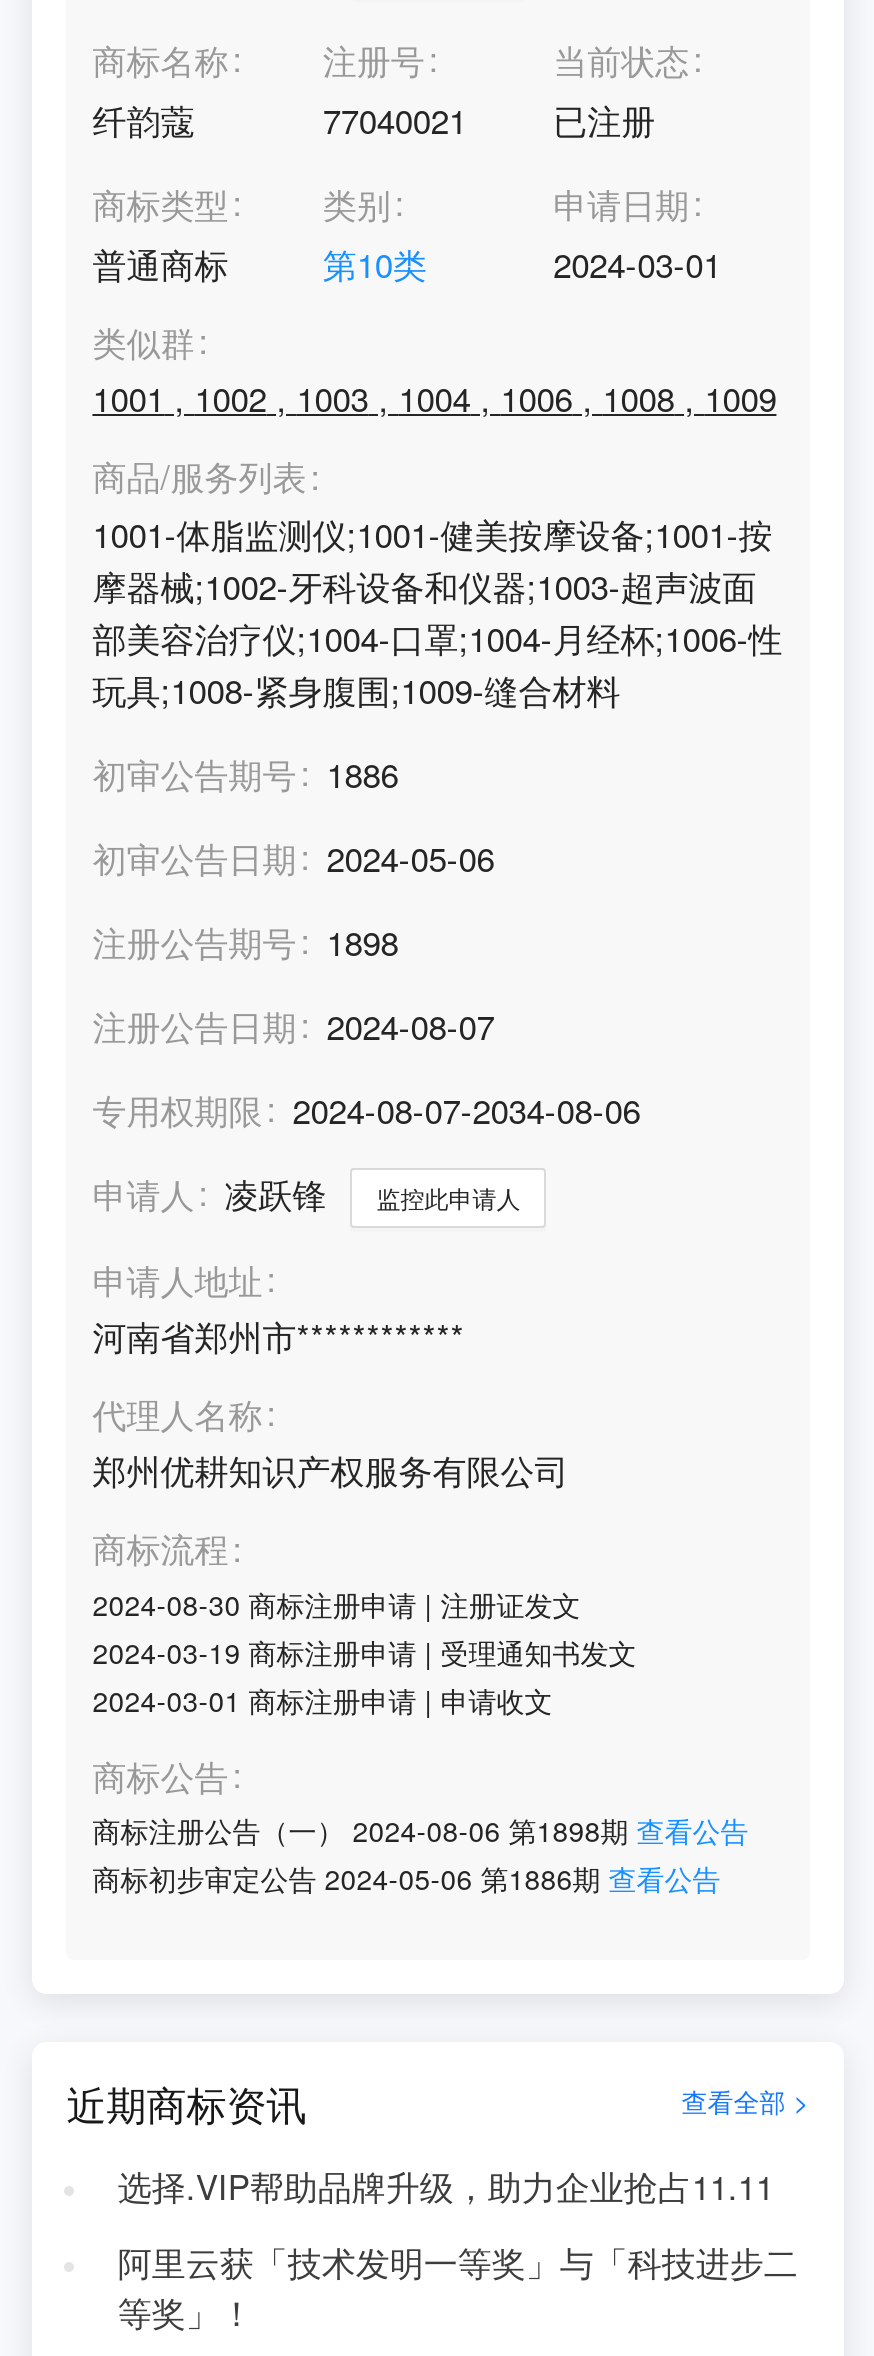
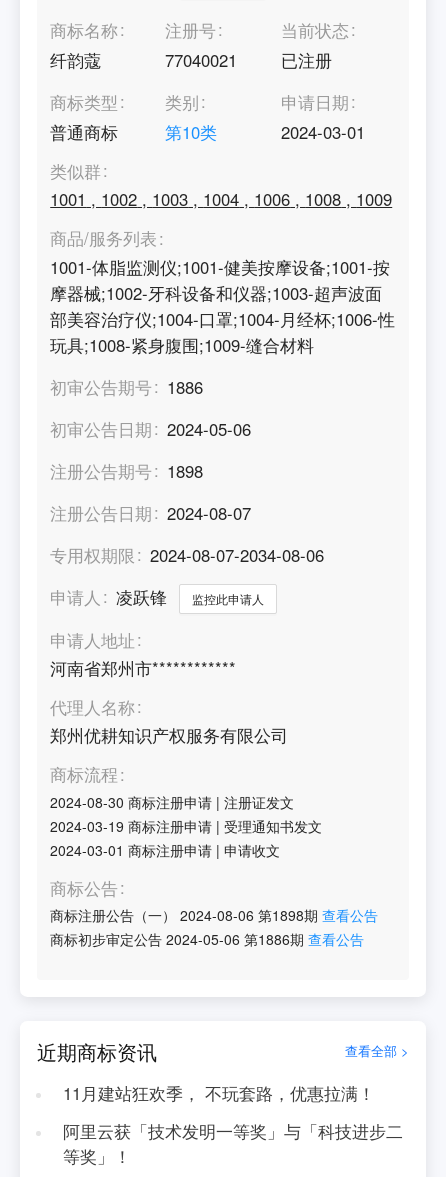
[118,2162,774,2210] 选择.VIP帮助品牌升级，助力企业抢占11.11 -> [63,1081,375,1105] 11月建站狂欢季， 不玩套路，优惠拉满！

